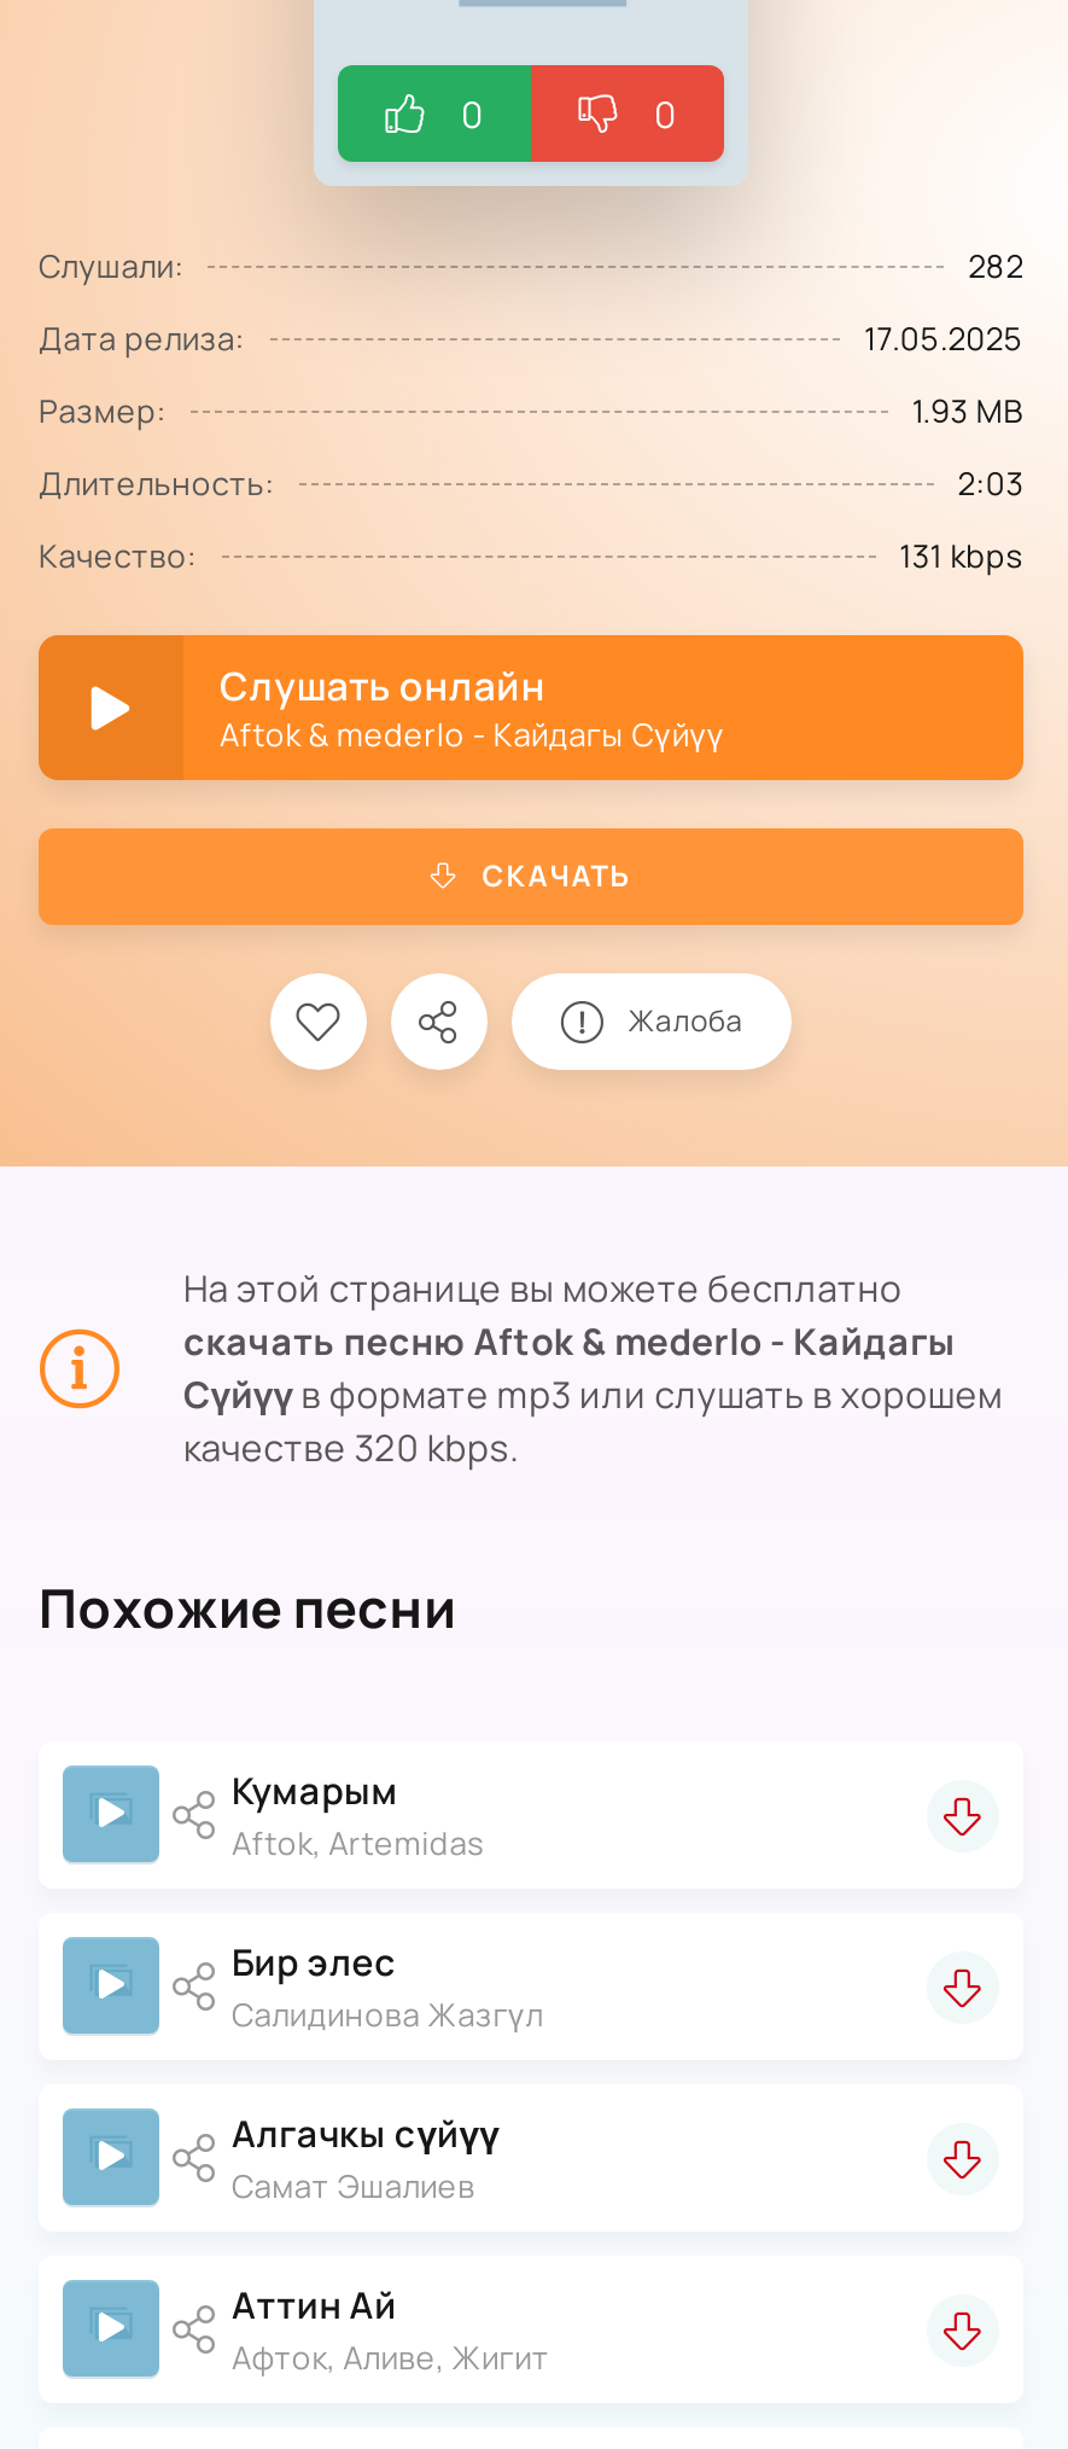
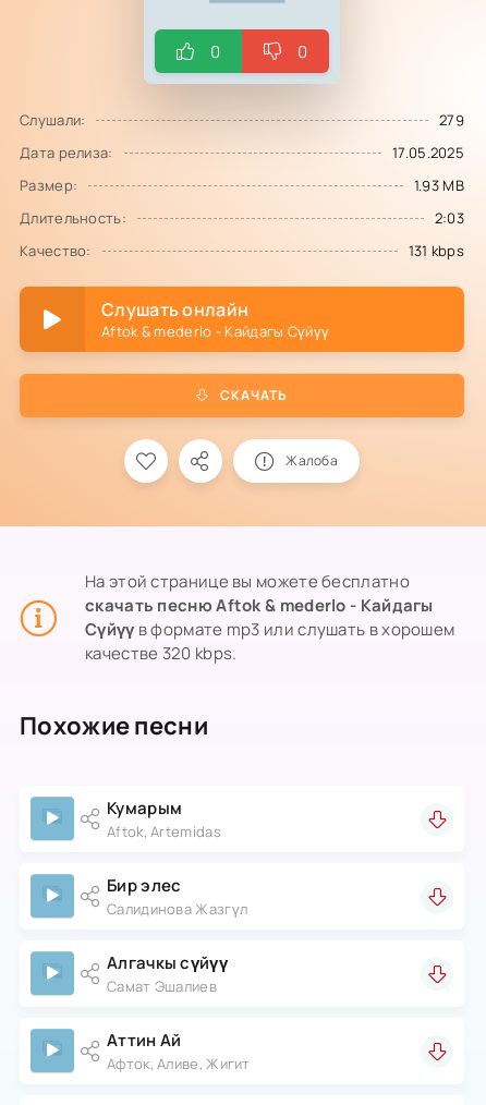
[968,244,1023,287] 282 -> [439,110,464,130] 279

